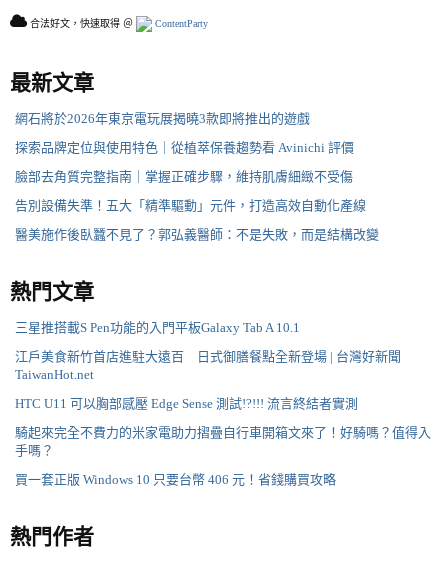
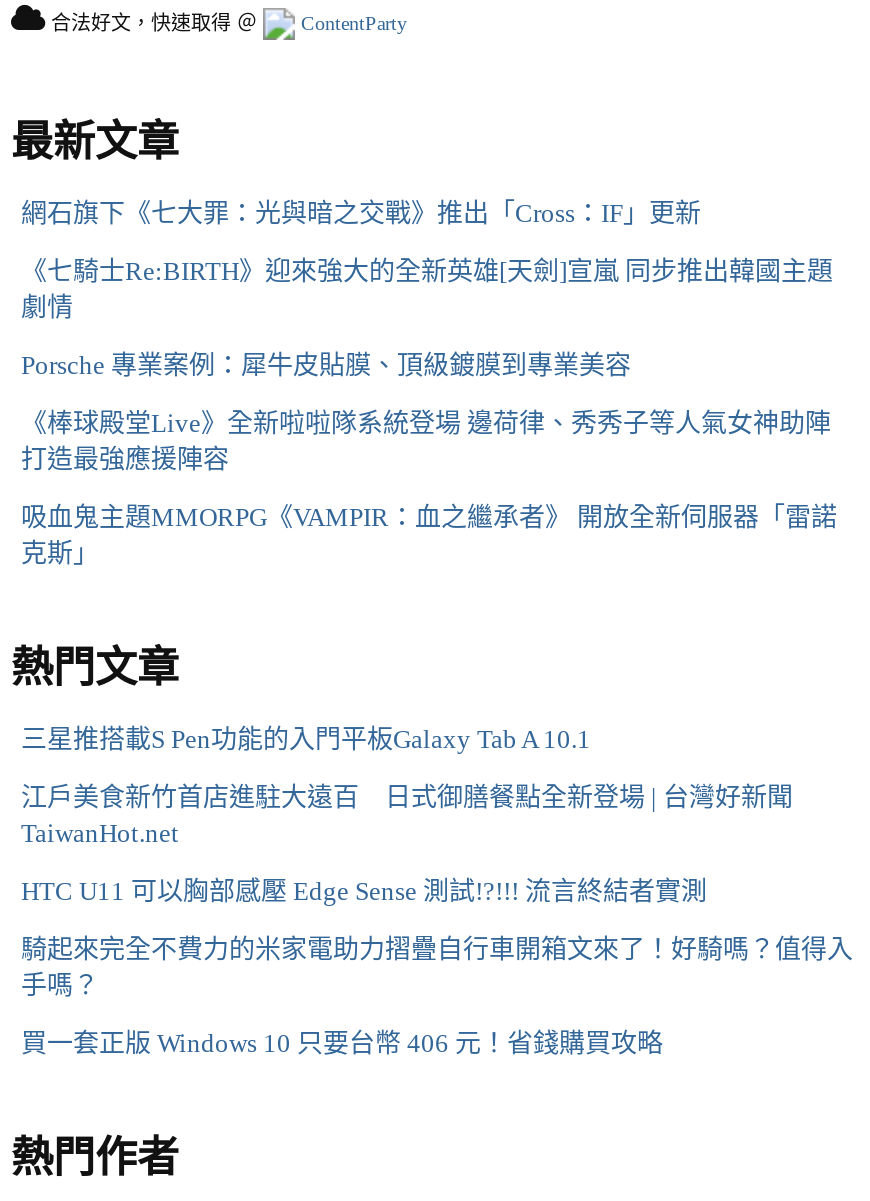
[15,111,310,126] 網石將於2026年東京電玩展揭曉3款即將推出的遊戲 -> [21,197,701,227] 網石旗下《七大罪：光與暗之交戰》推出「Cross：IF」更新
[15,140,354,155] 探索品牌定位與使用特色｜從植萃保養趨勢看 Avinichi 評價 -> [21,255,833,321] 《七騎士Re:BIRTH》迎來強大的全新英雄[天劍]宣嵐 同步推出韓國主題 | 劇情
[15,169,353,184] 臉部去角質完整指南｜掌握正確步驟，維持肌膚細緻不受傷 -> [21,349,631,379] Porsche 專業案例：犀牛皮貼膜、頂級鍍膜到專業美容
[15,198,366,213] 告別設備失準！五大「精準驅動」元件，打造高效自動化產線 -> [21,407,831,473] 《棒球殿堂Live》全新啦啦隊系統登場 邊荷律、秀秀子等人氣女神助陣 | 打造最強應援陣容
[15,227,379,242] 醫美施作後臥蠶不見了？郭弘義醫師：不是失敗，而是結構改變 -> [21,501,837,567] 吸血鬼主題MMORPG《VAMPIR：血之繼承者》 開放全新伺服器「雷諾 | 克斯」

